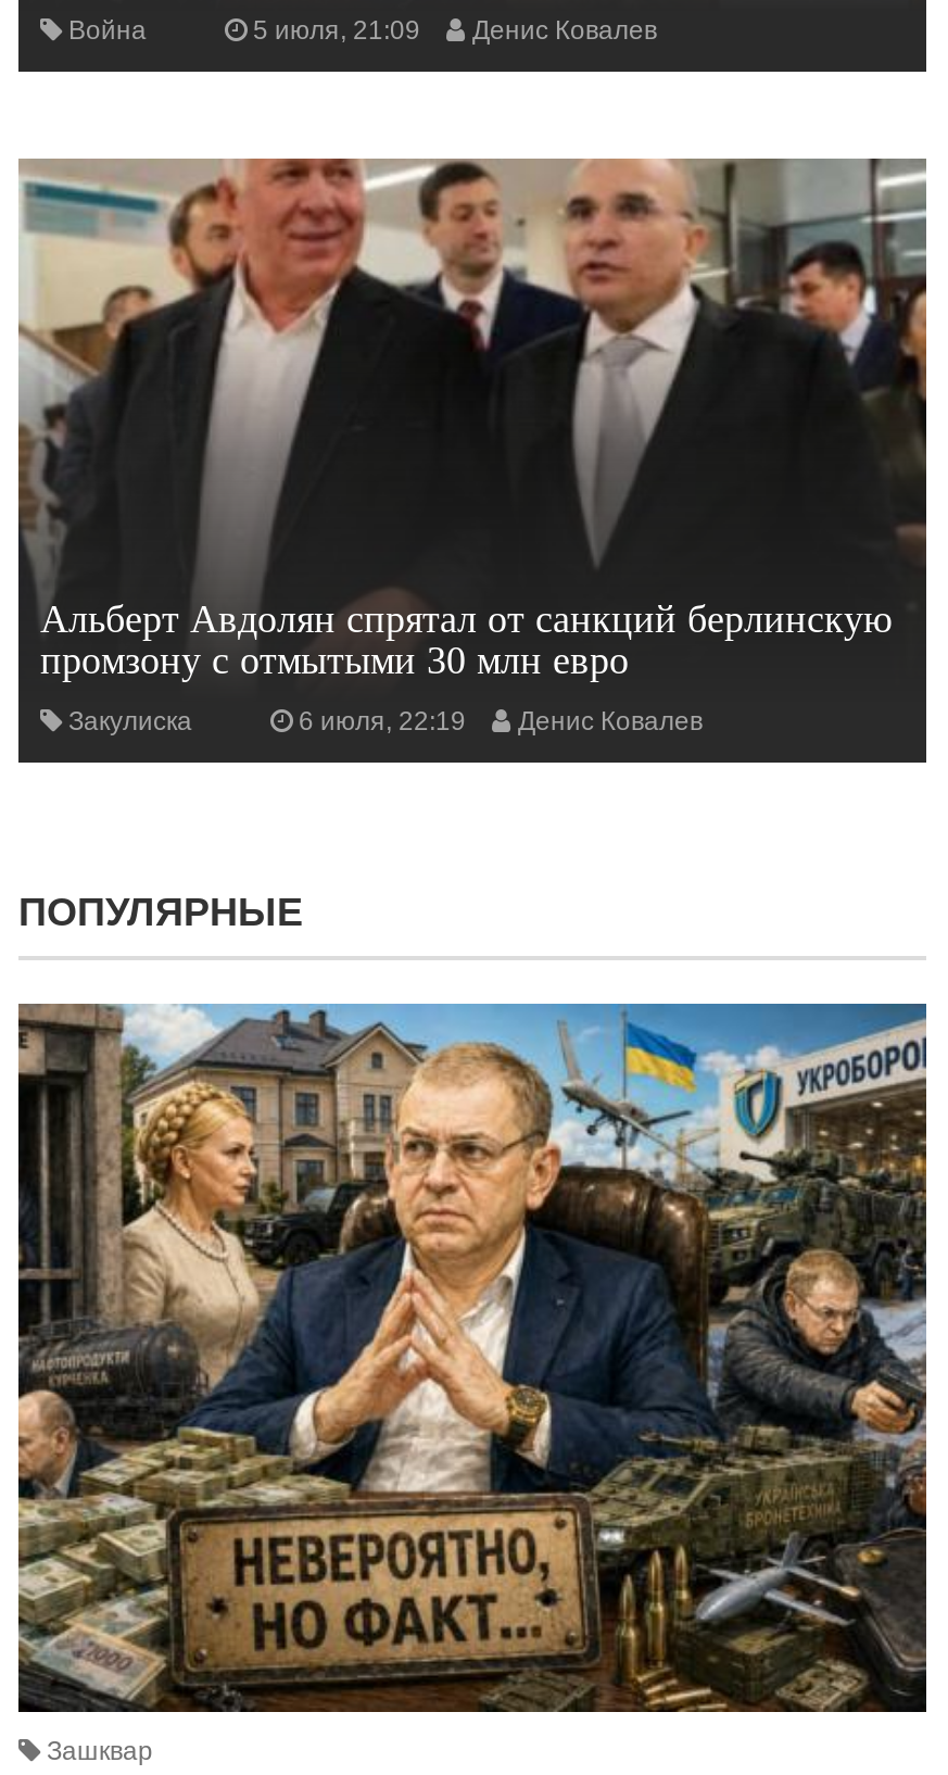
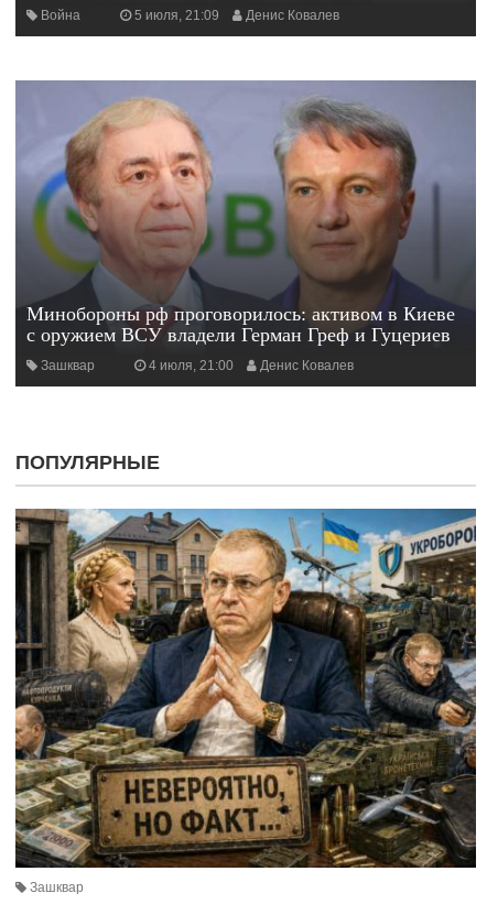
[18,156,928,683] [image] | Альберт Авдолян спрятал от санкций берлинскую | промзону с отмытыми 30 млн евро -> [15,80,477,346] [image] | Минобороны рф проговорилось: активом в Киеве | с оружием ВСУ владели Герман Греф и Гуцериев
[68,707,466,738] Закулиска | 6 июля, 22:19 -> [41,358,234,374] Зашквар | 4 июля, 21:00

